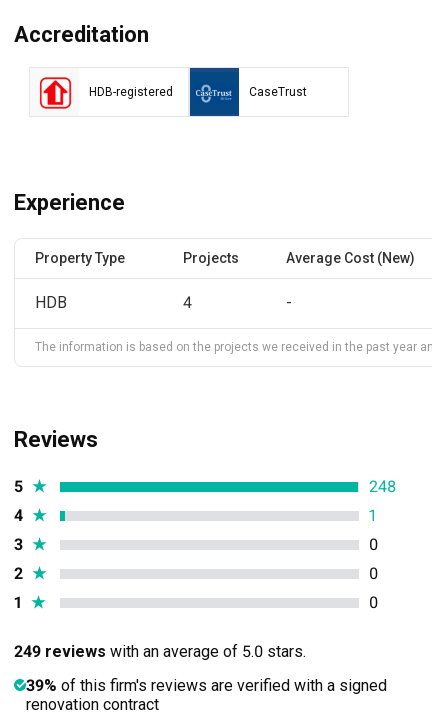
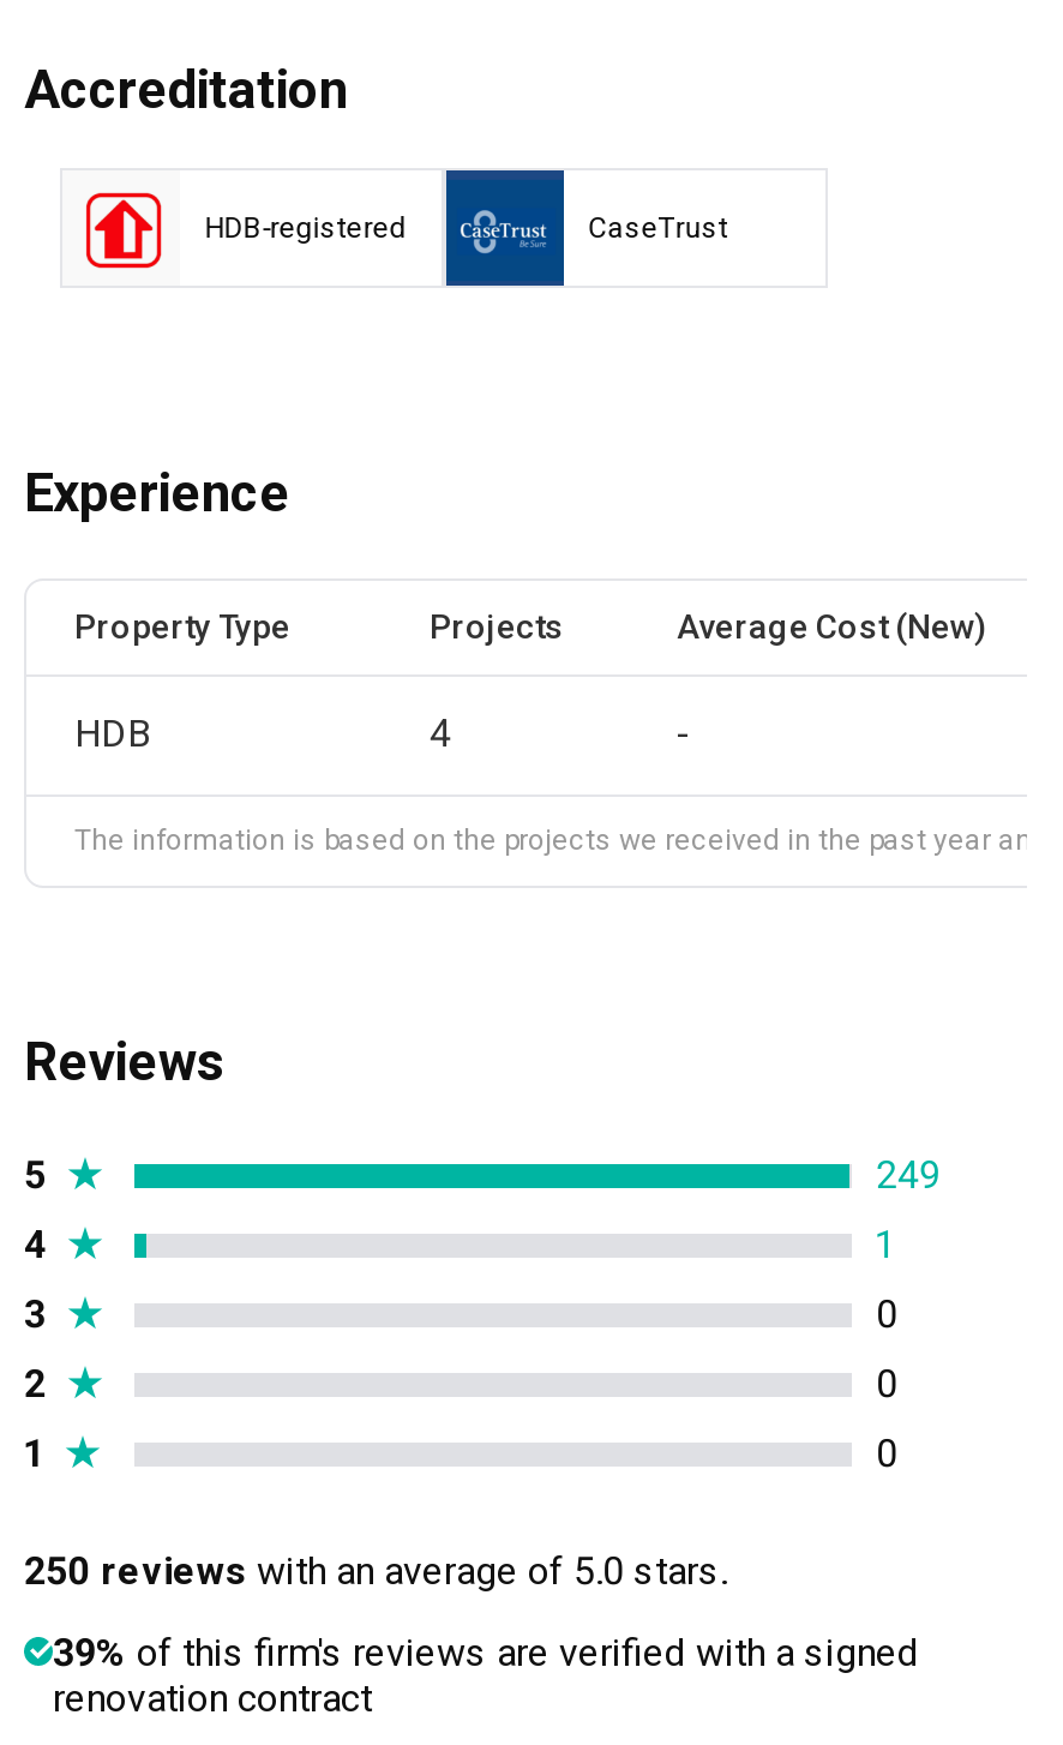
[369,477,396,496] 248 -> [876,1152,941,1198] 249
[14,642,306,661] 249 reviews with an average of 5.0 stars. -> [24,1548,727,1594] 250 reviews with an average of 5.0 stars.

